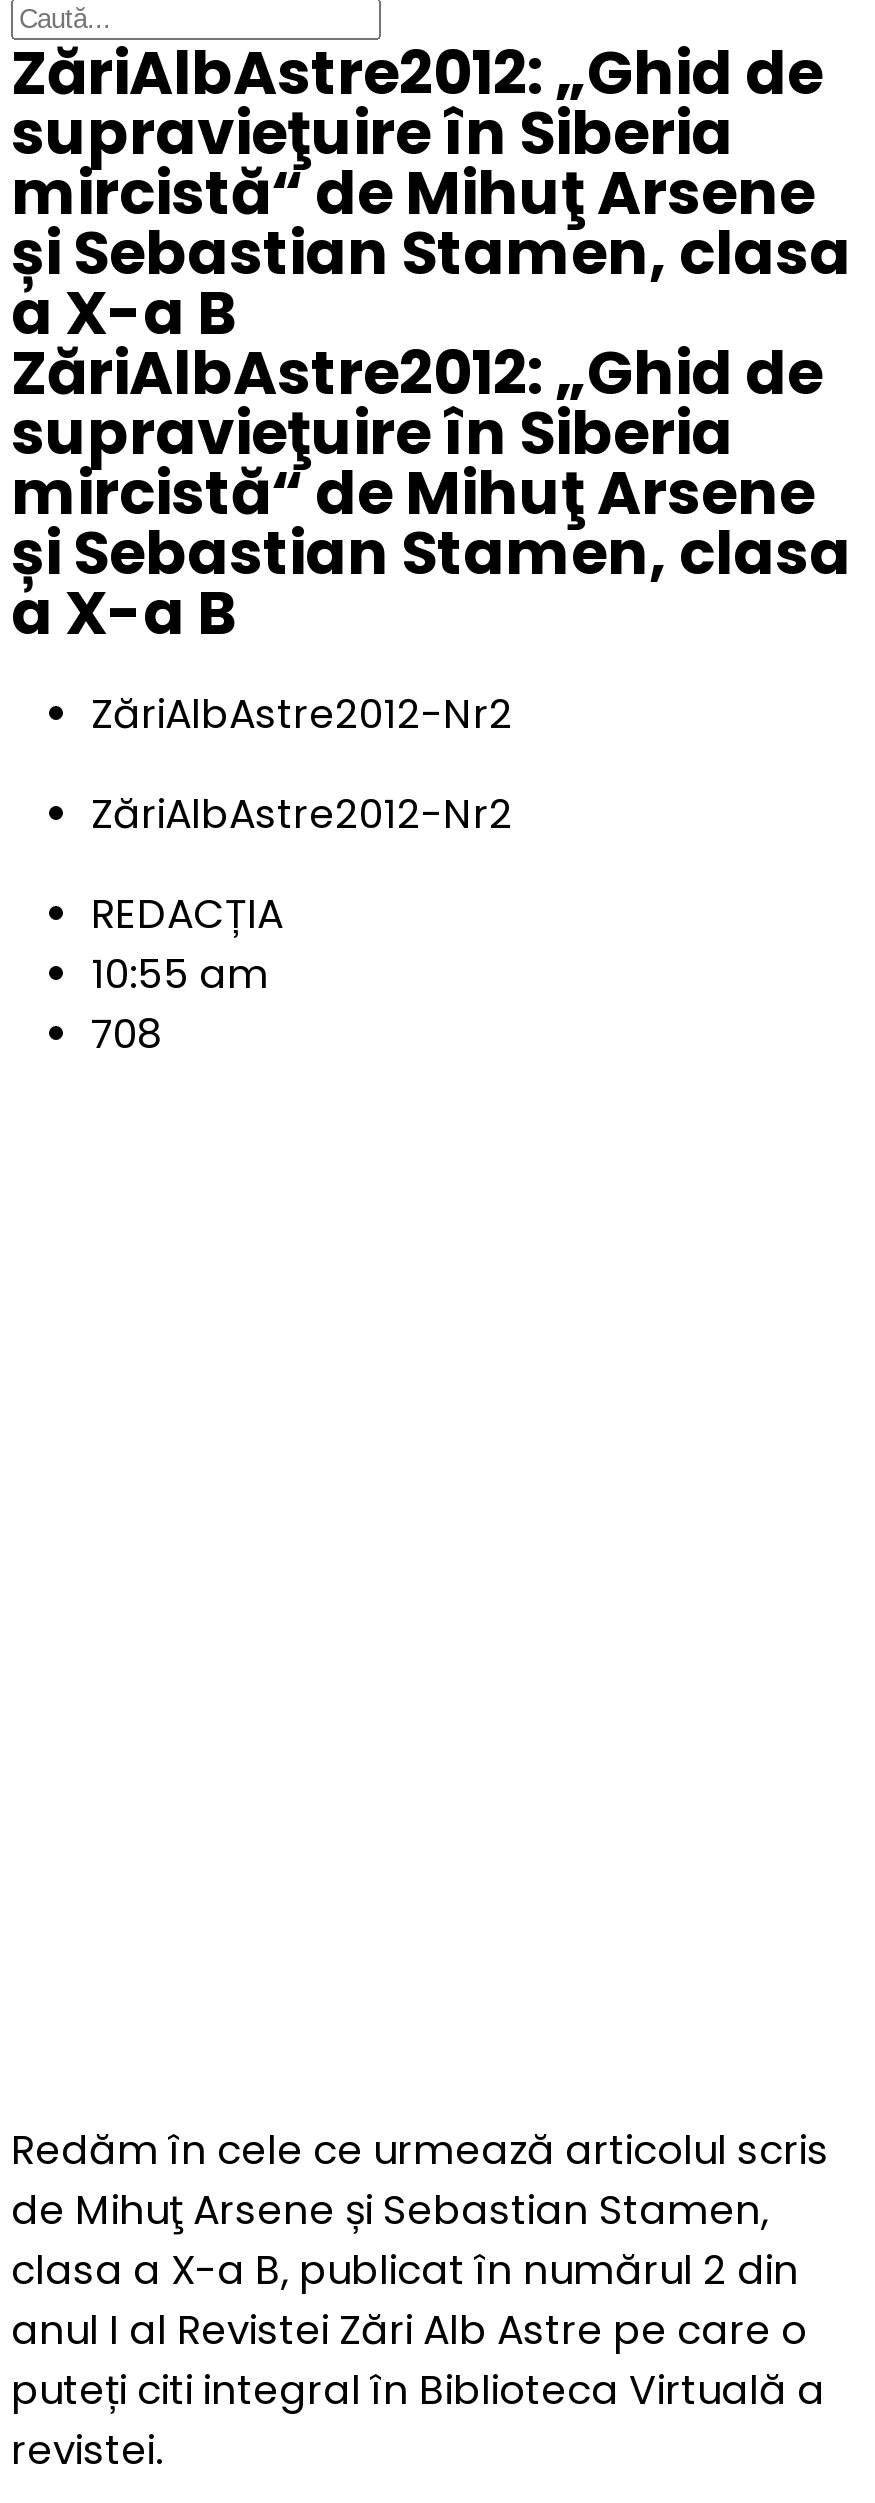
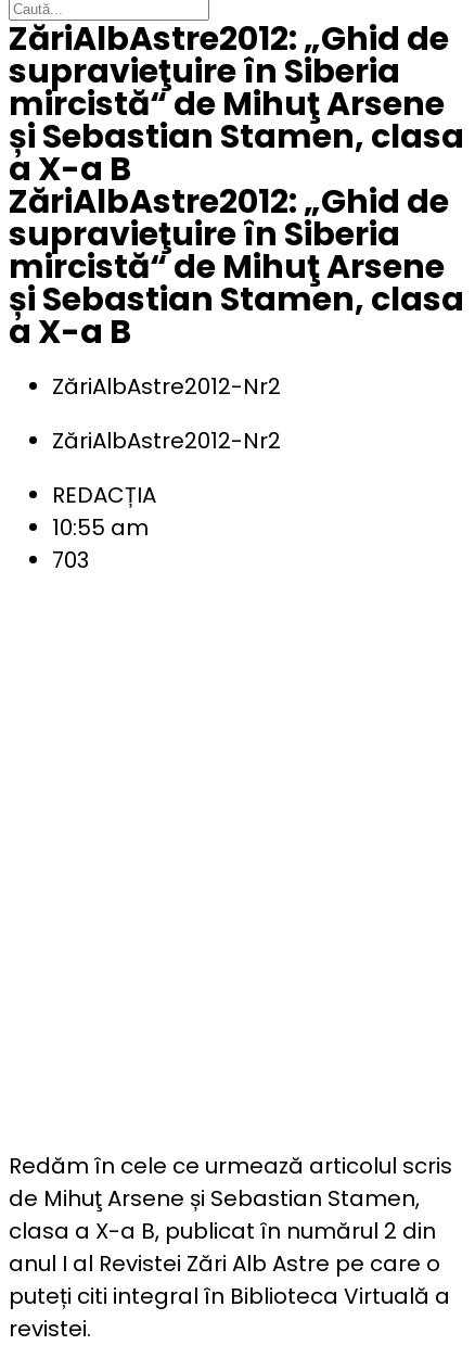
[91,1005,161,1061] 708 -> [52,544,89,575] 703

